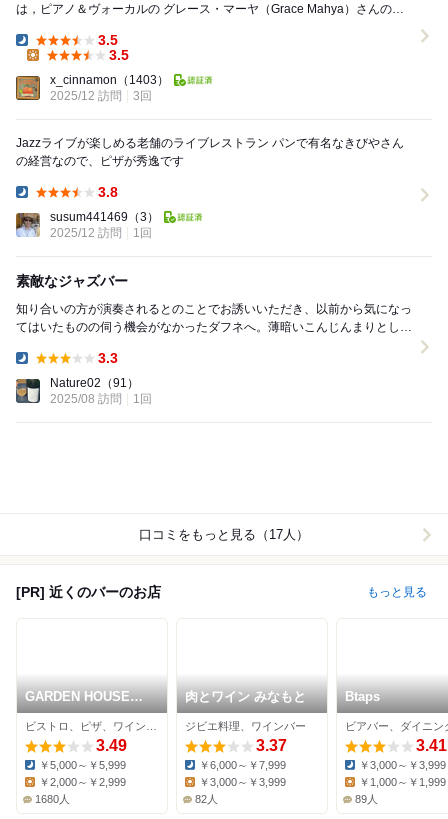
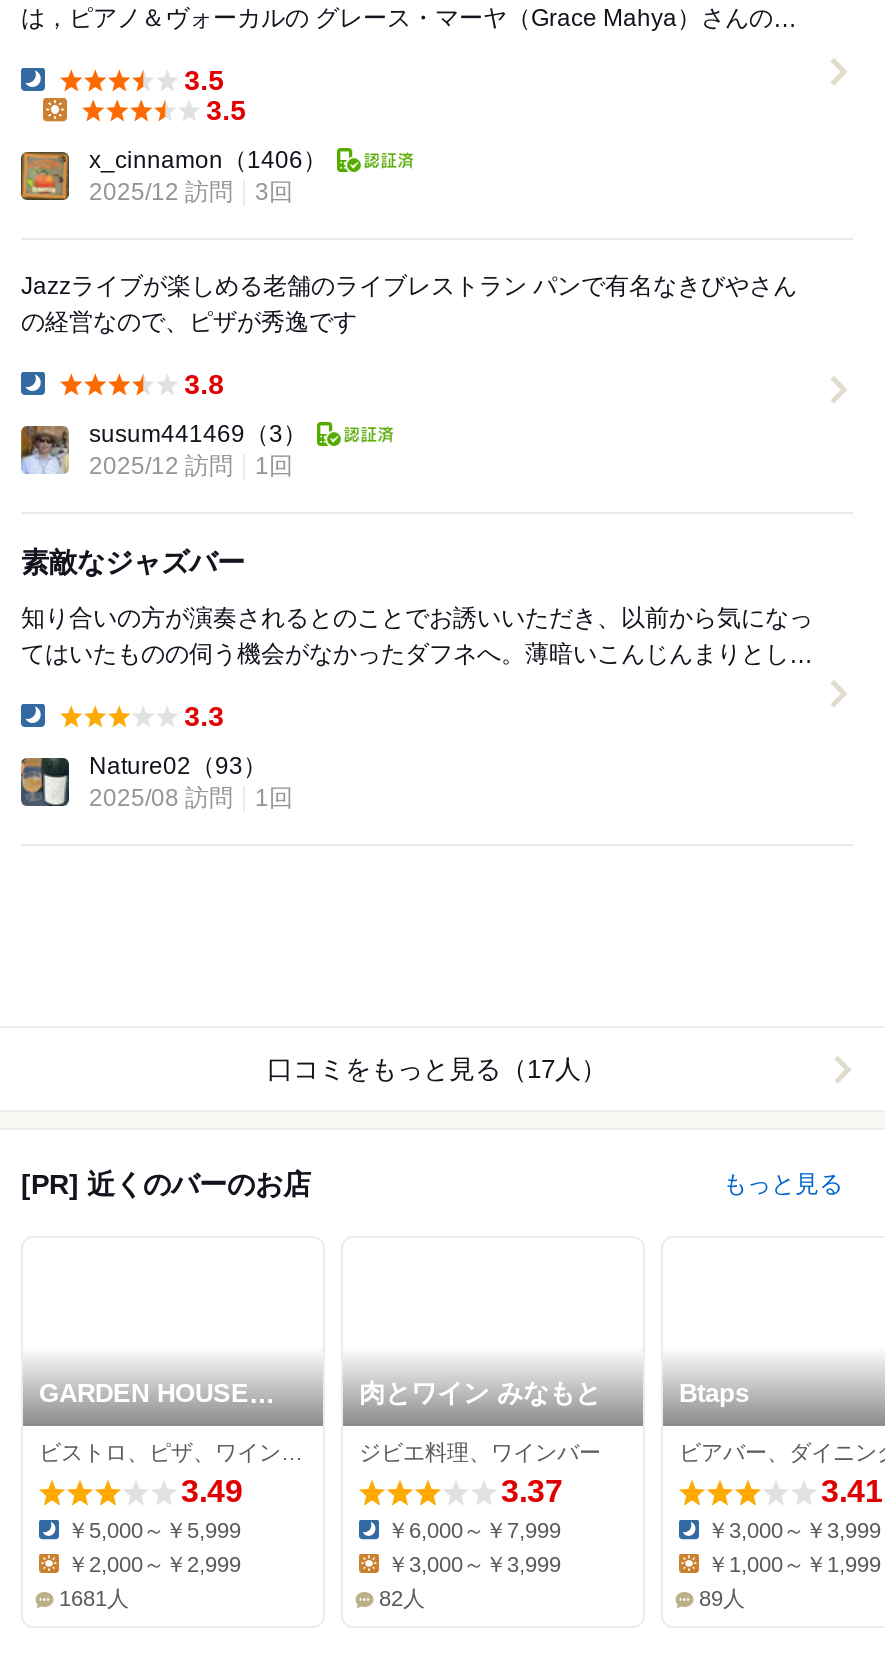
[50,73,169,87] x_cinnamon（1403） -> [89,147,327,175] x_cinnamon（1406）
[50,376,139,390] Nature02（91） -> [89,753,267,781] Nature02（93）
[35,793,70,805] 1680人 -> [59,1587,129,1611] 1681人

